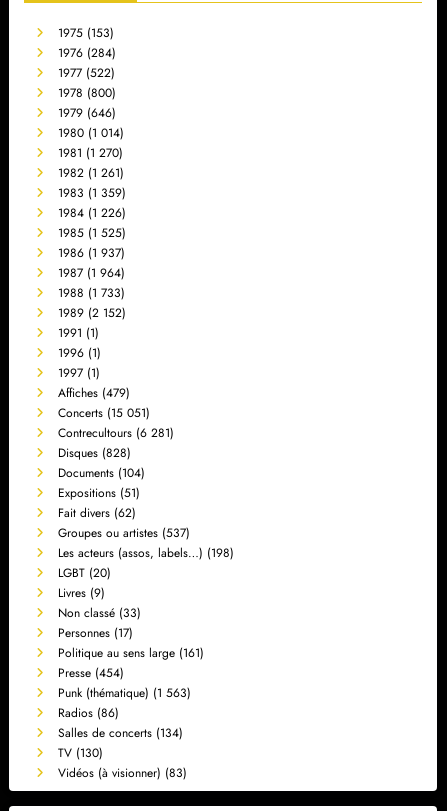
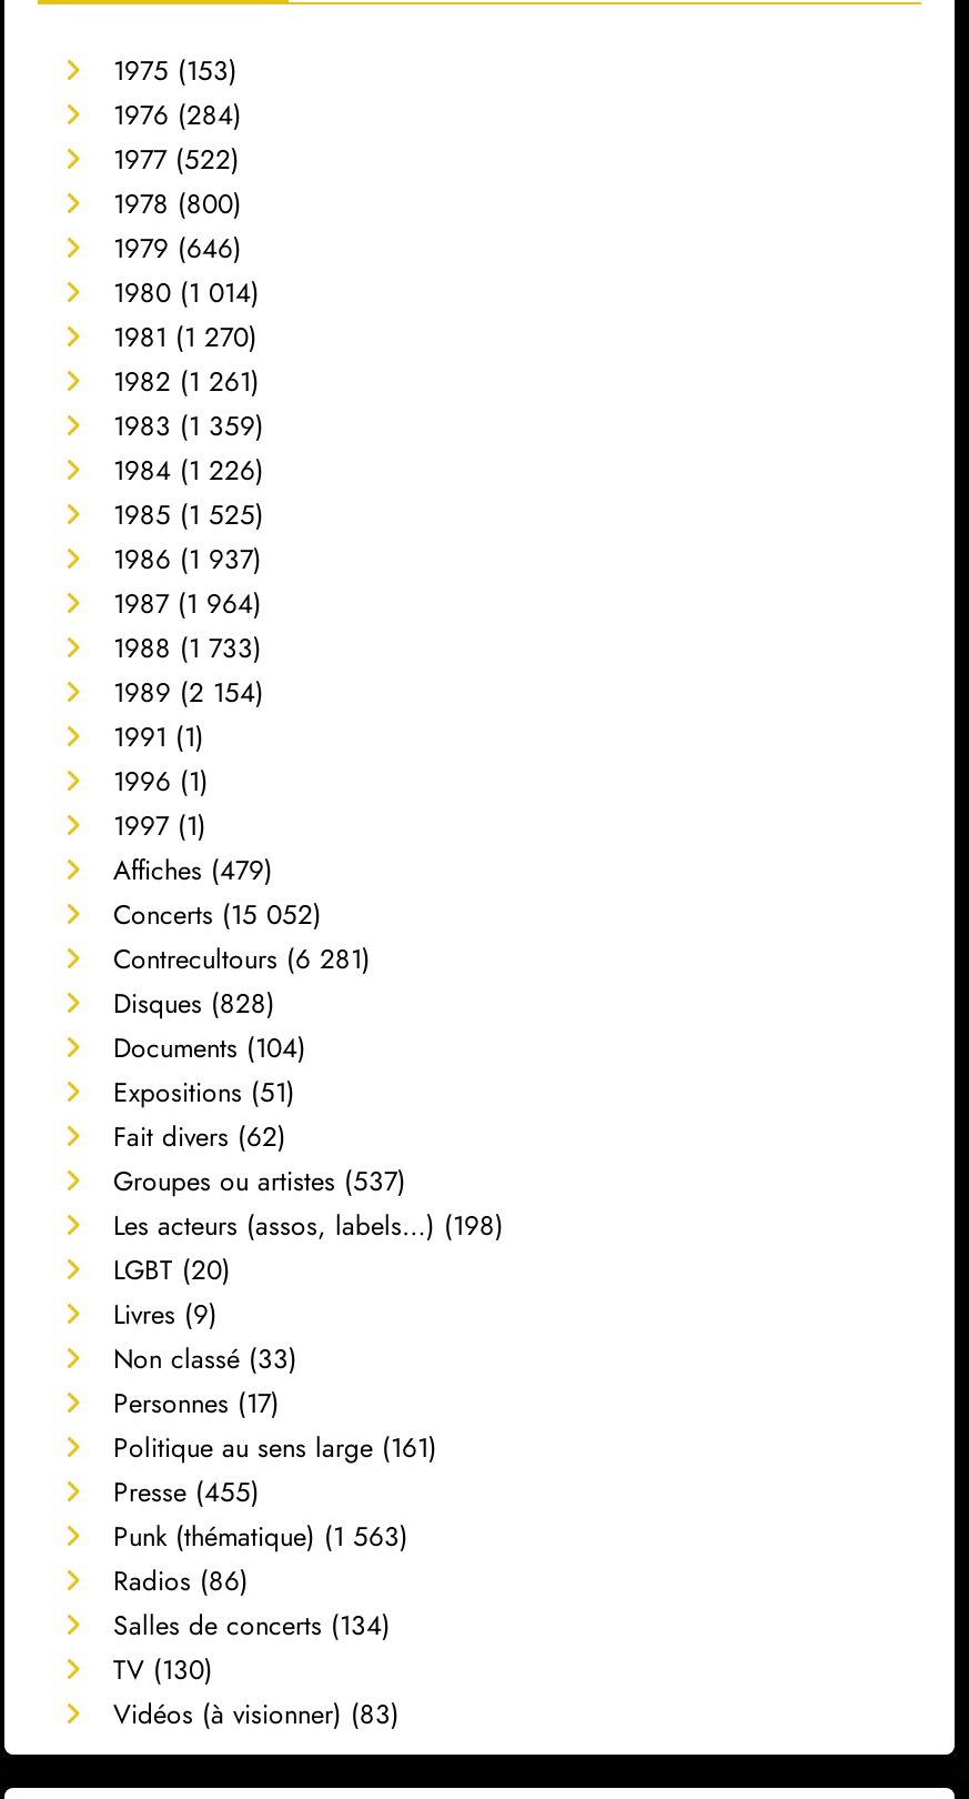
[58,304,126,322] 1989 (2 152) -> [113,672,264,712] 1989 (2 154)
[58,404,150,422] Concerts (15 051) -> [113,894,322,934] Concerts (15 052)
[58,664,124,682] Presse (454) -> [113,1472,260,1512] Presse (455)

